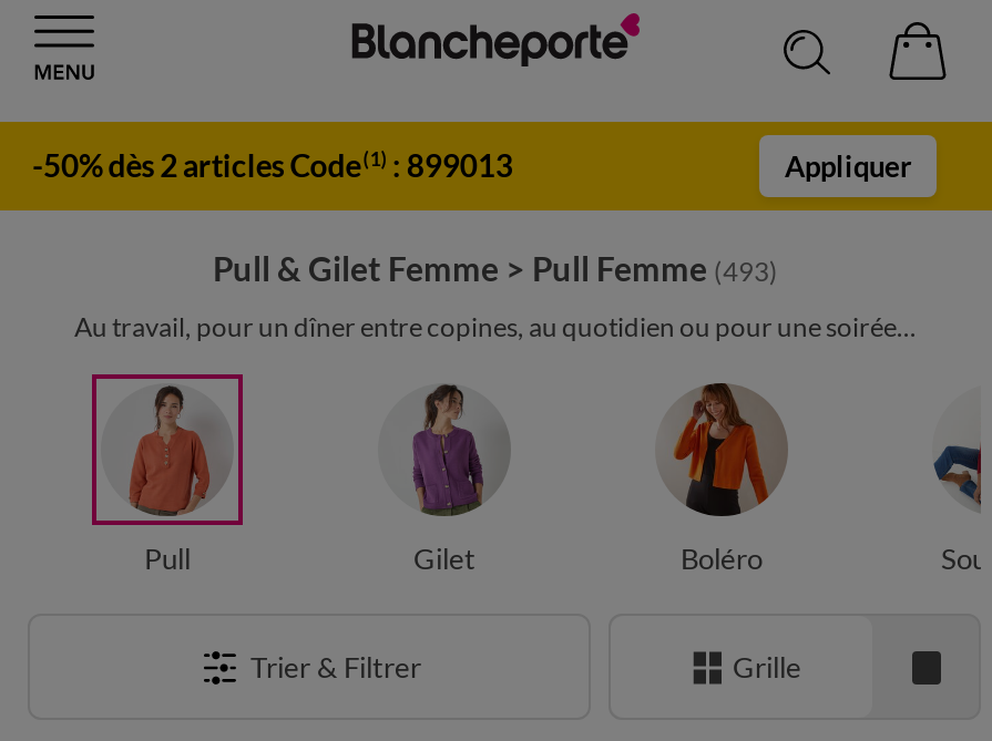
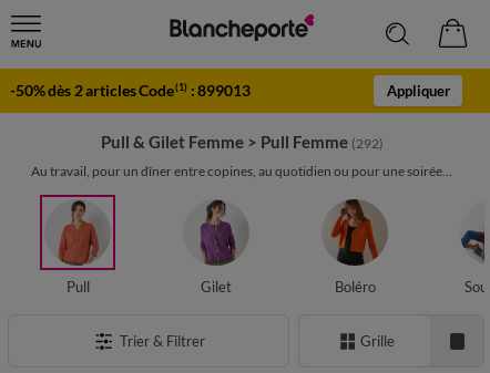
[213,248,778,288] Pull & Gilet Femme > Pull Femme (493) -> [100,132,383,152] Pull & Gilet Femme > Pull Femme (292)

